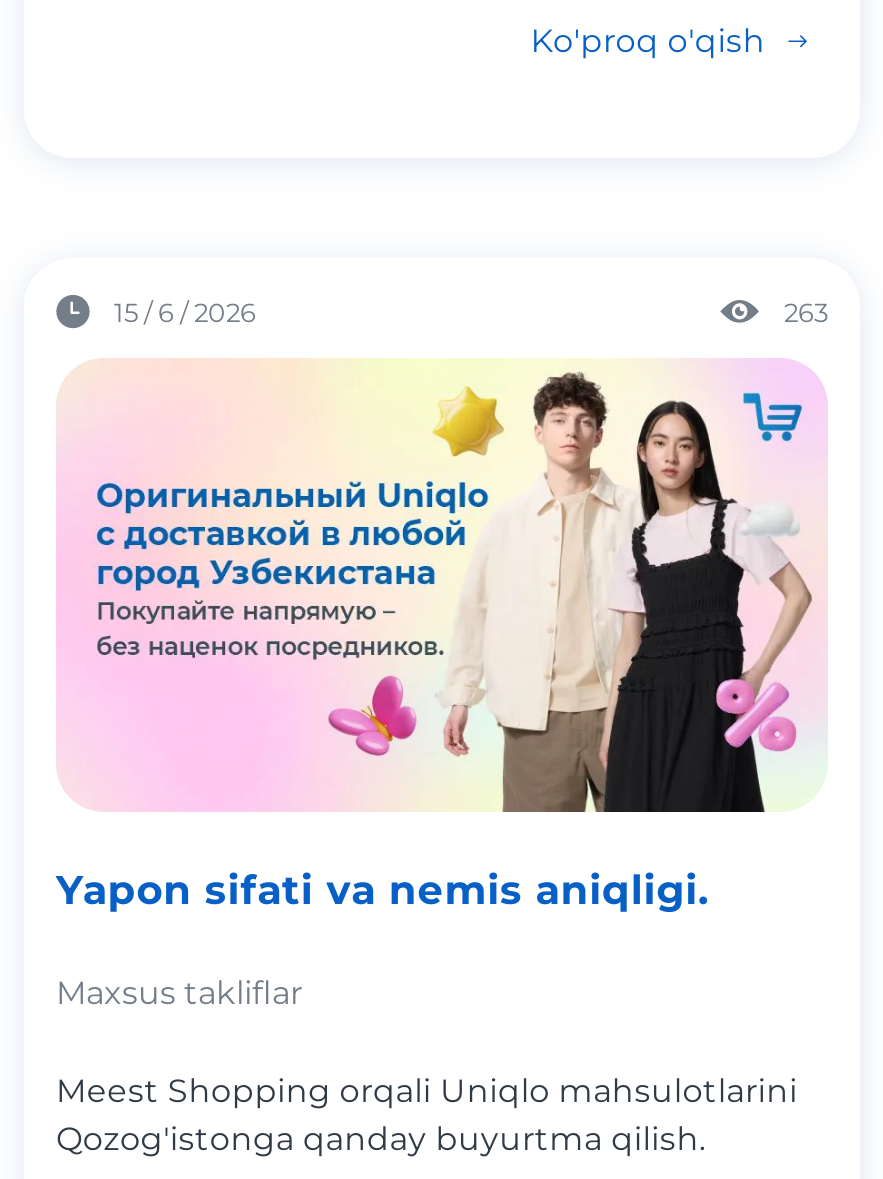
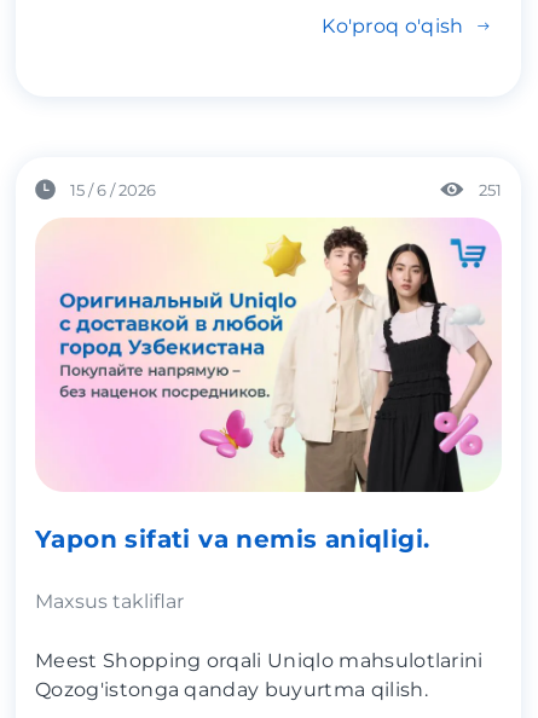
[784,296,828,328] 263 -> [479,180,502,200] 251

